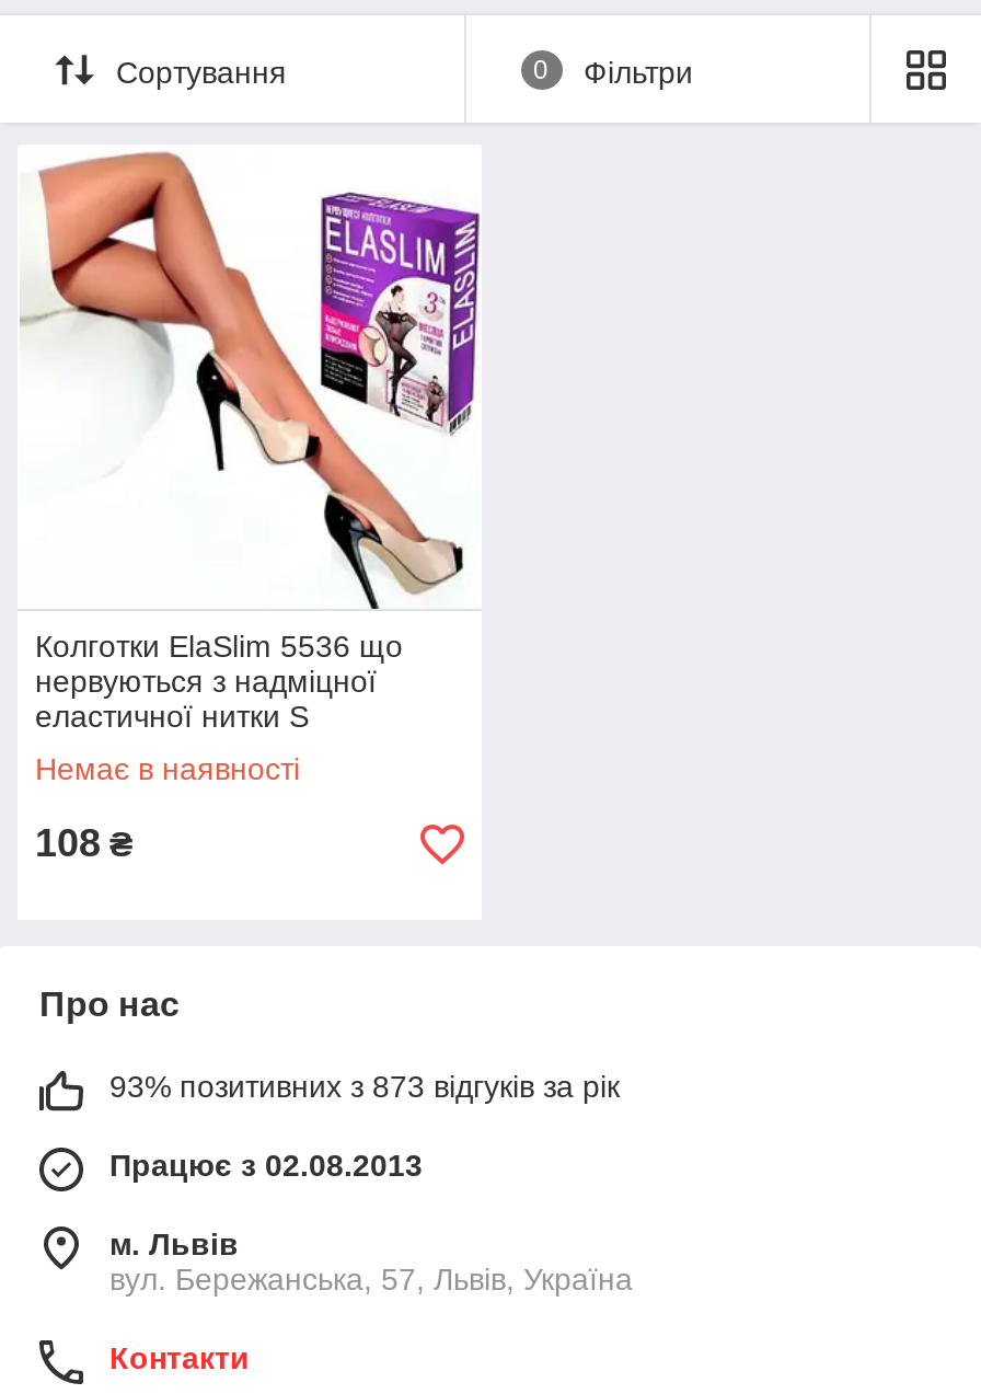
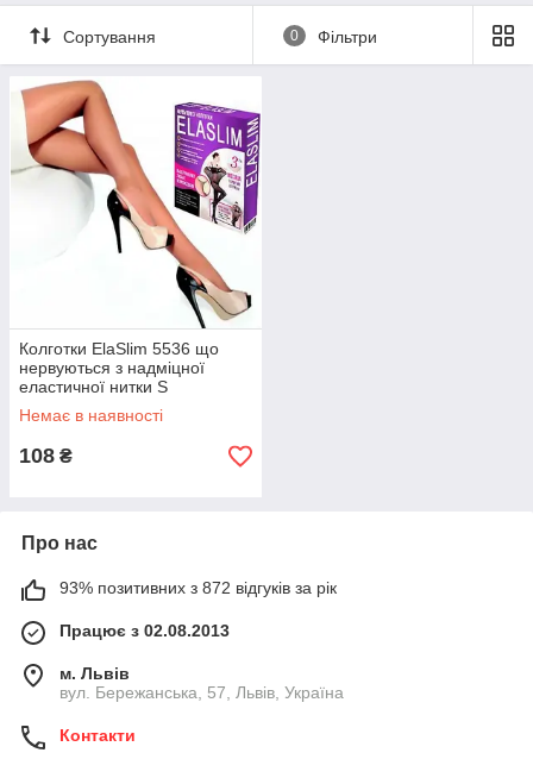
[109,1069,620,1104] 93% позитивних з 873 відгуків за рік -> [59,578,337,597] 93% позитивних з 872 відгуків за рік

